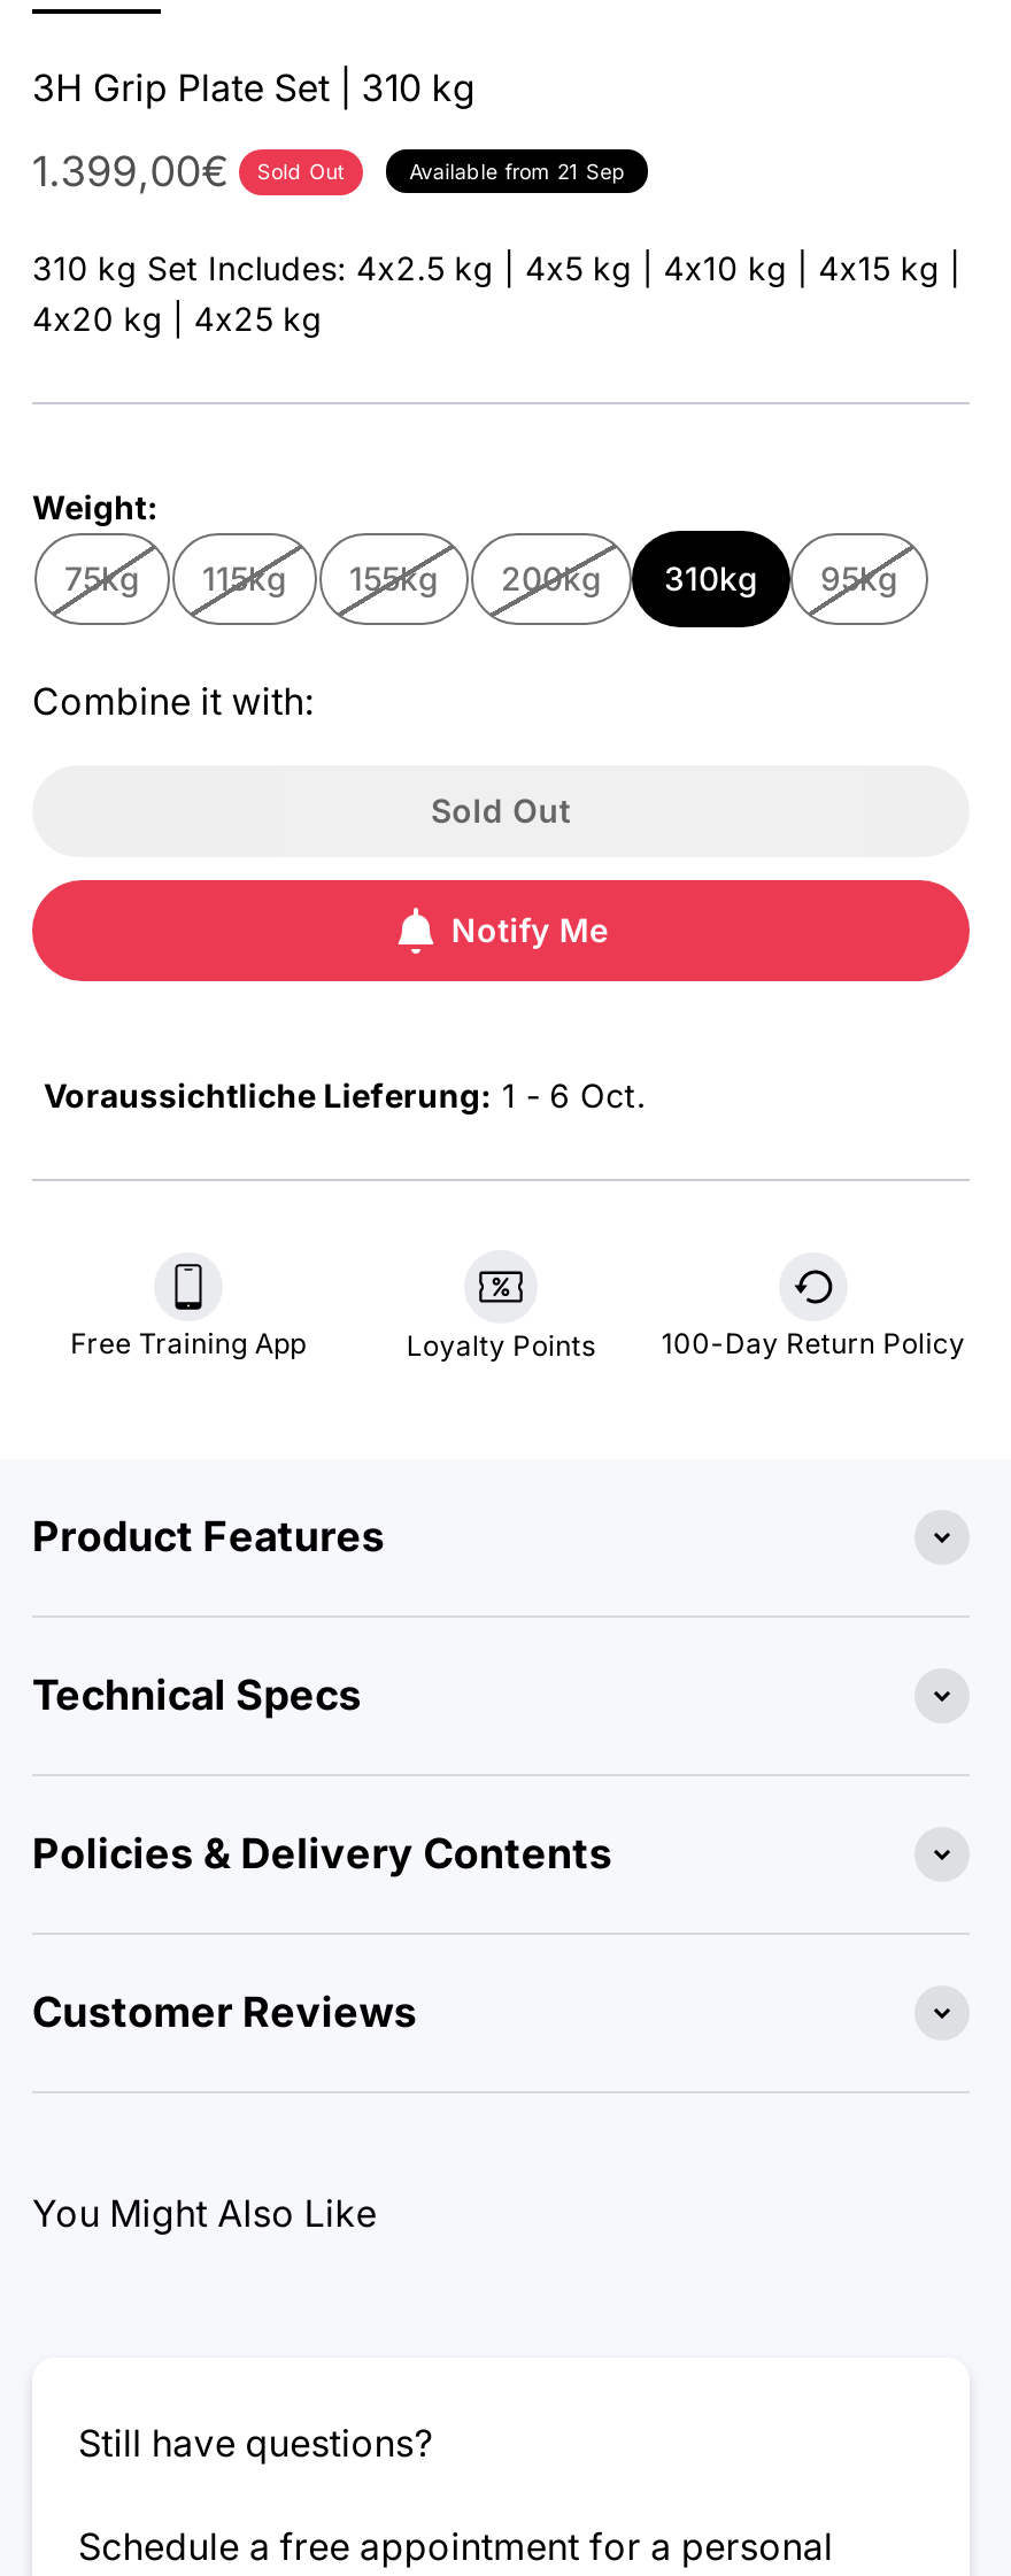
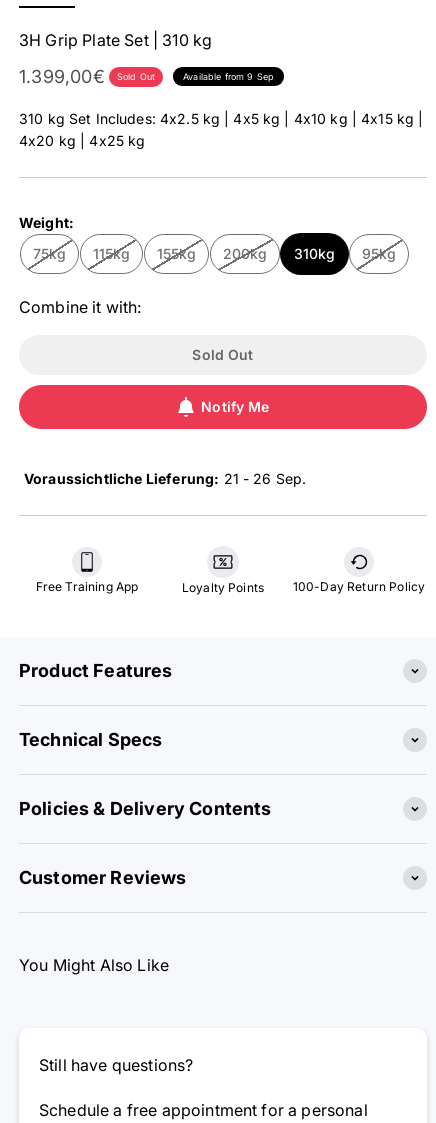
[409,159,626,184] Available from 21 Sep -> [183,71,274,82] Available from 9 Sep
[44,1075,646,1115] Voraussichtliche Lieferung: 1 - 6 Oct. -> [24,470,306,487] Voraussichtliche Lieferung: 21 - 26 Sep.

